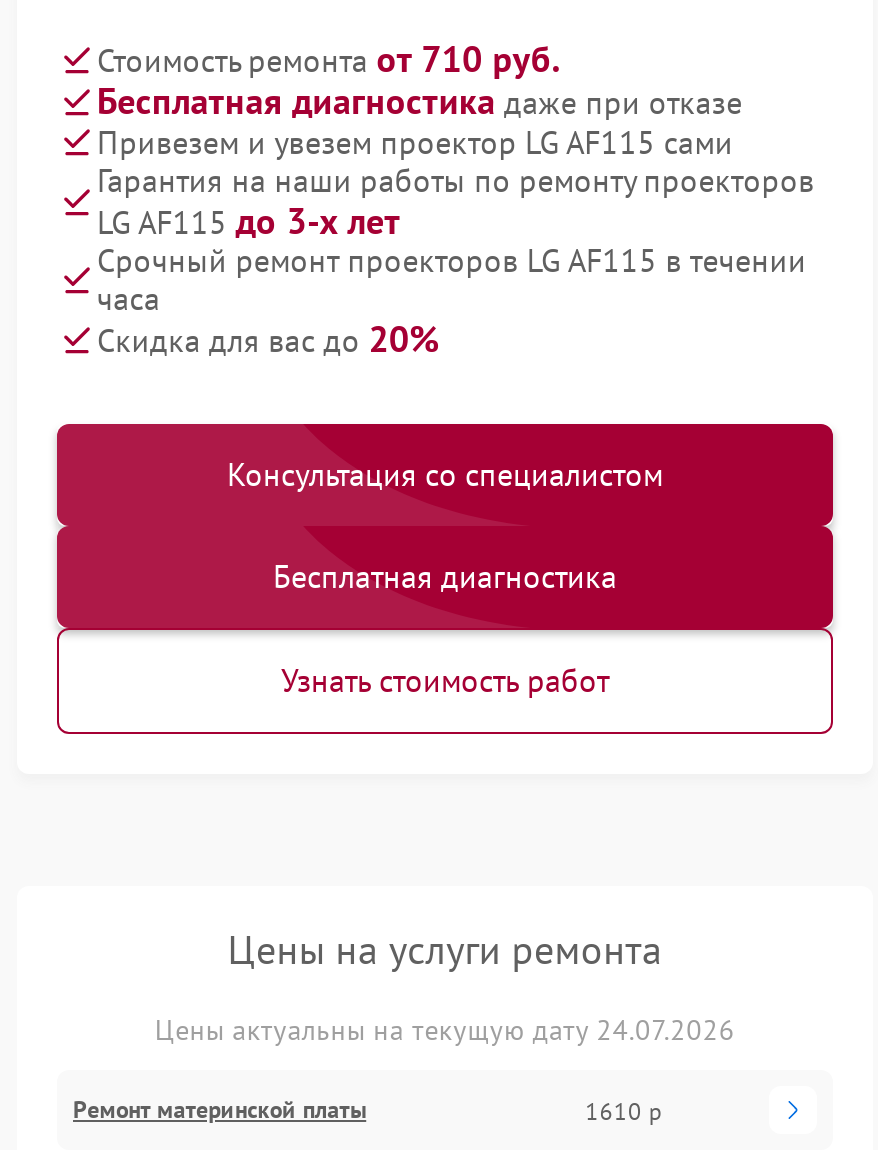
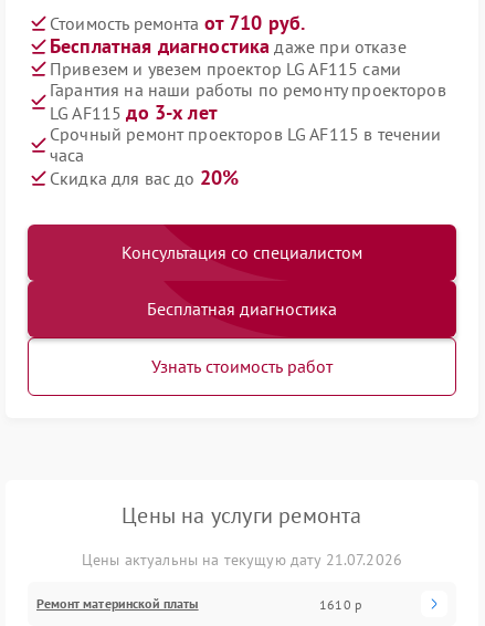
[155,1012,735,1048] Цены актуальны на текущую дату 24.07.2026 -> [82,550,402,570] Цены актуальны на текущую дату 21.07.2026

